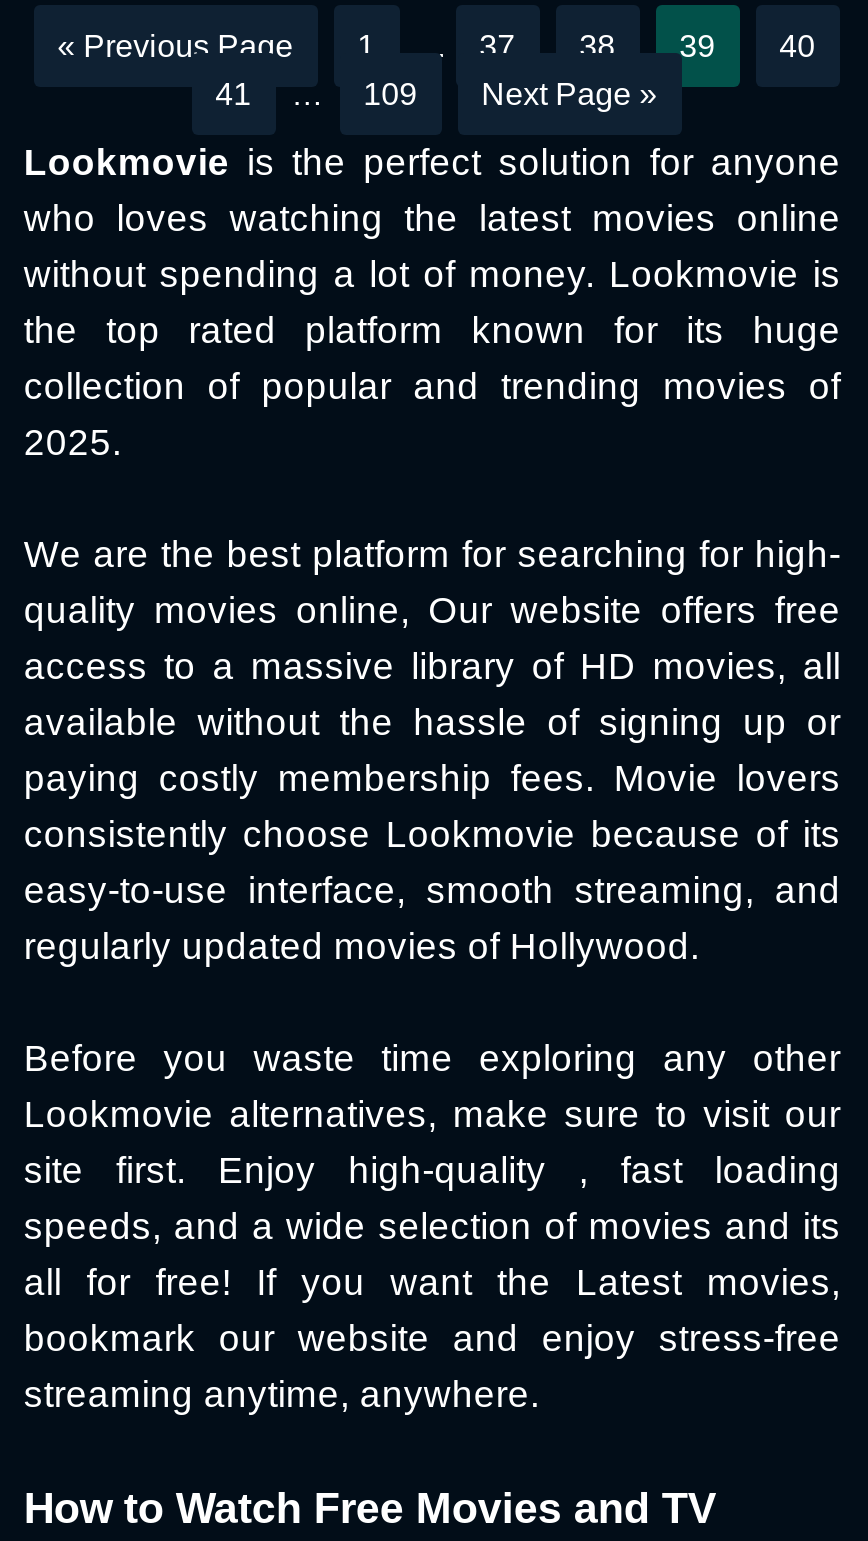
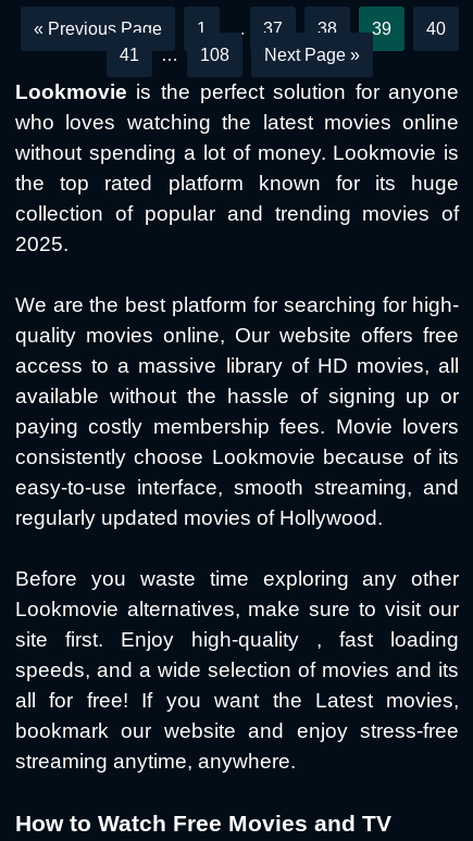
[363,76,417,110] 109 -> [200,45,229,64] 108

